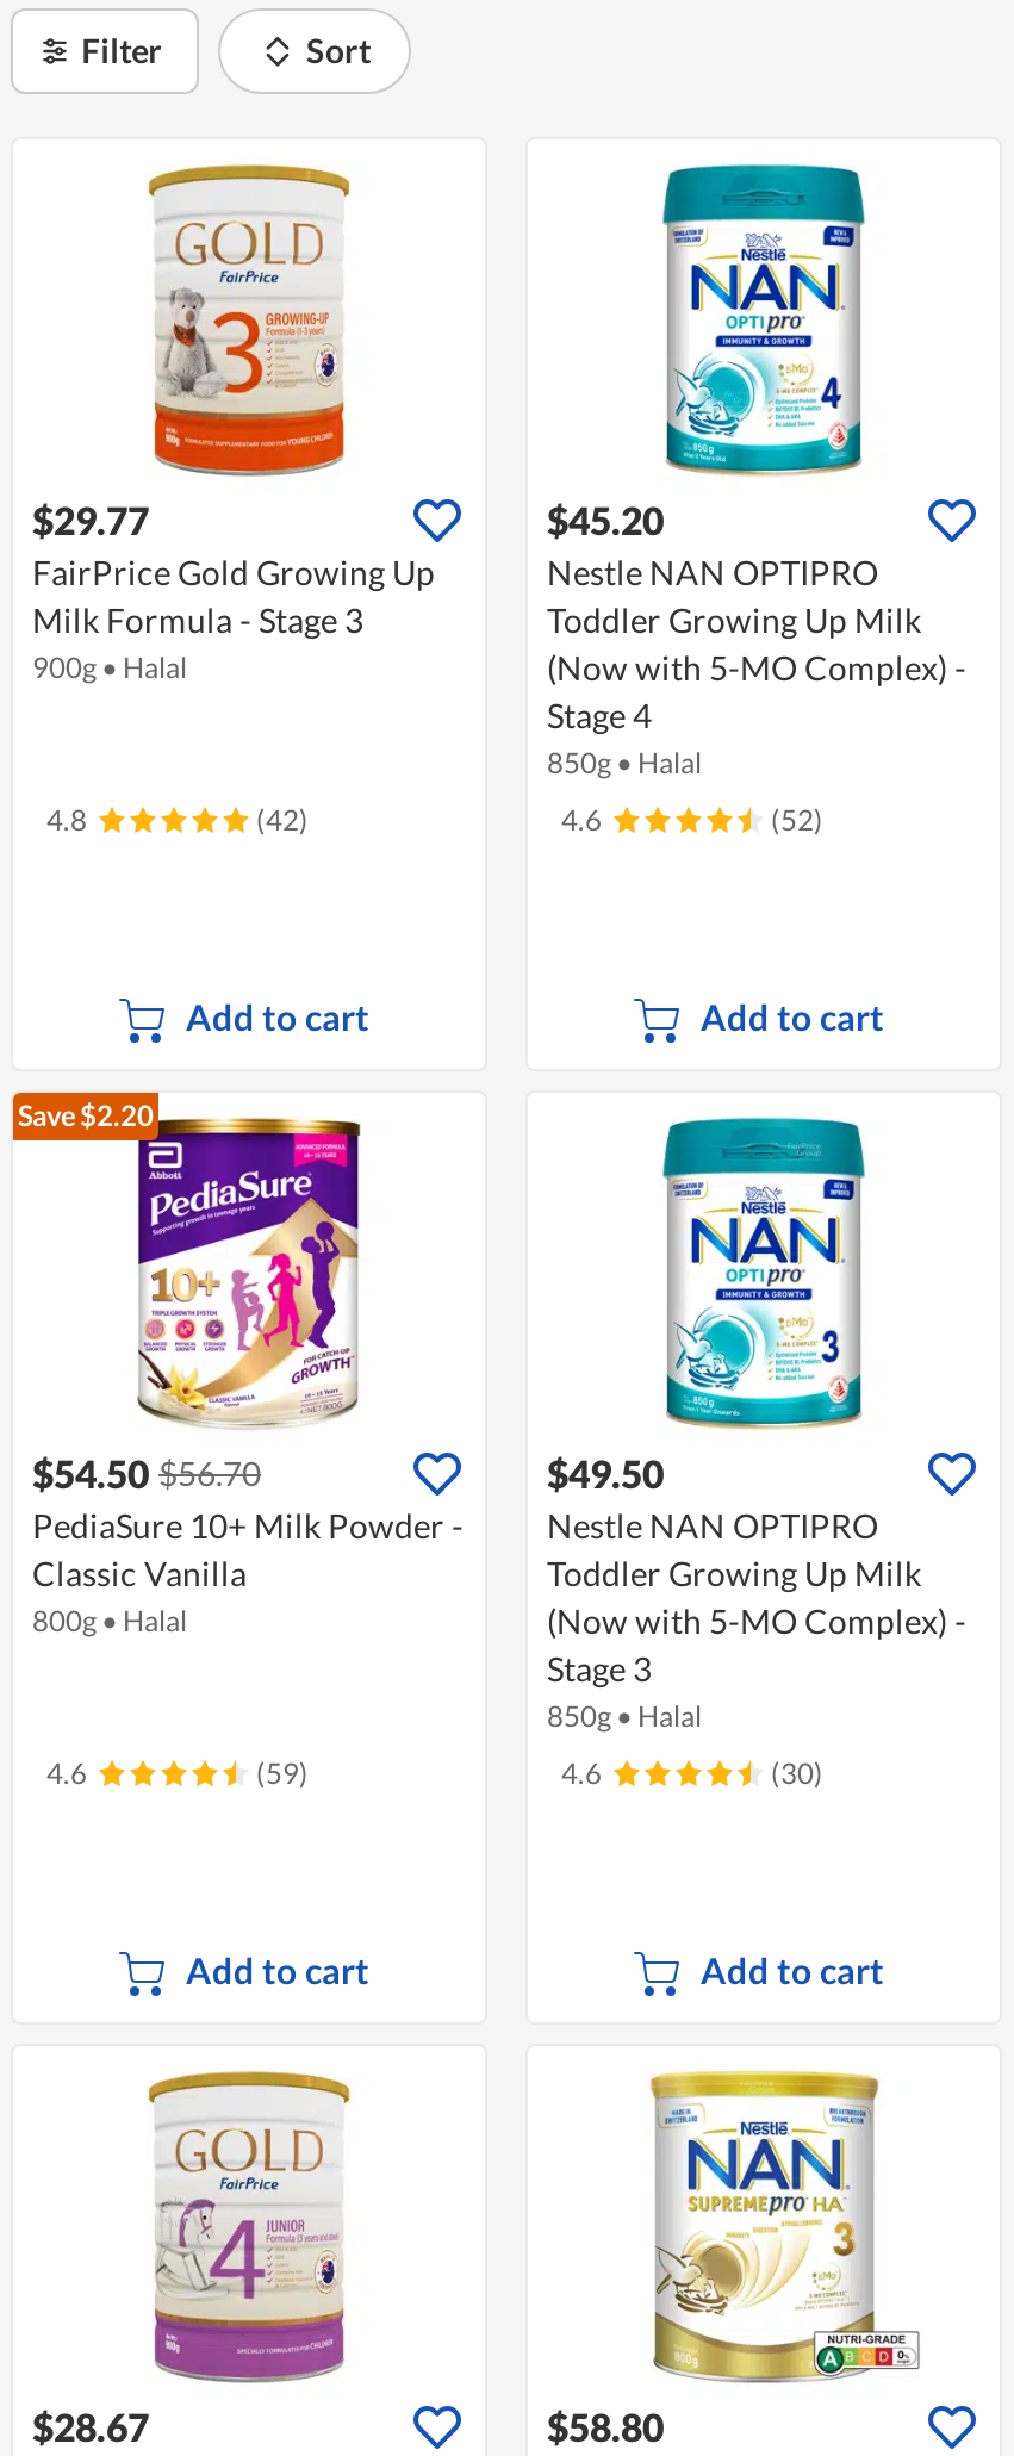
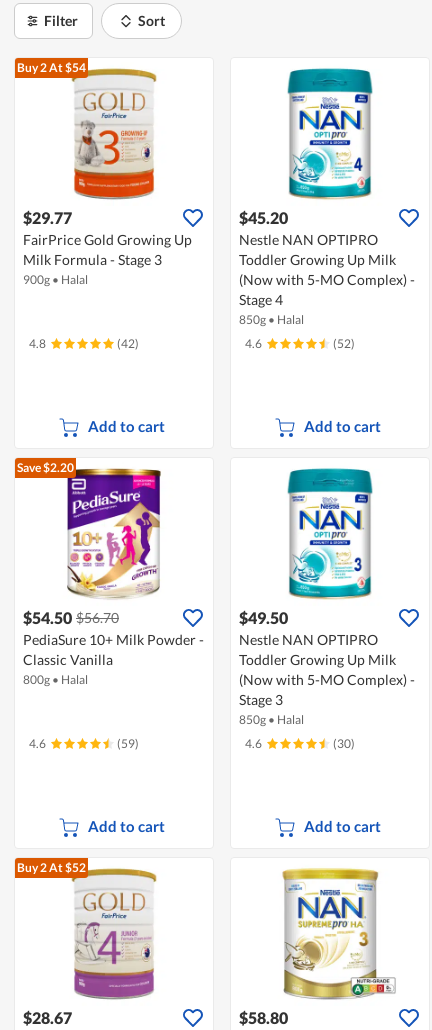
none -> [17,60,86,75] Buy 2At $54
none -> [17,860,86,875] Buy 2At $52

